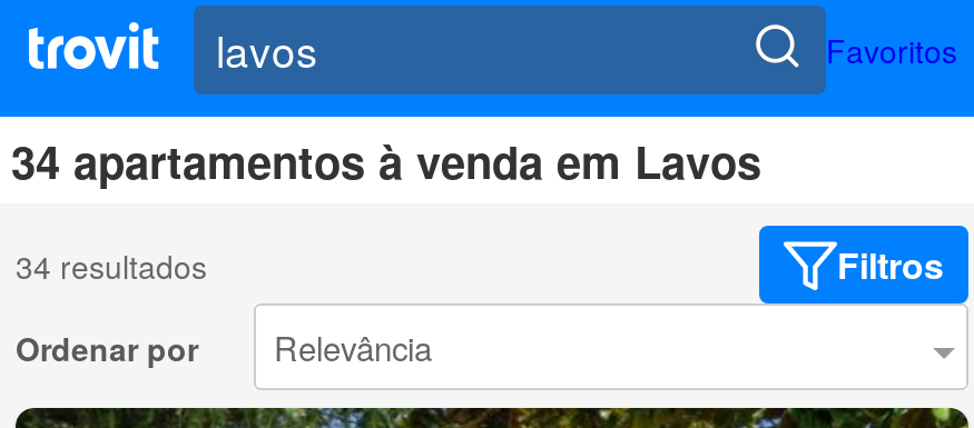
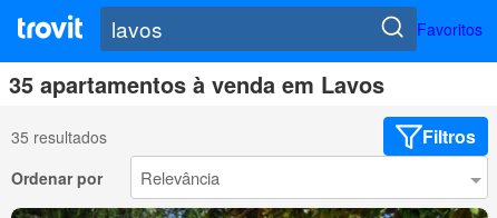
[11,129,761,193] 34 apartamentos à venda em Lavos -> [9,68,384,101] 35 apartamentos à venda em Lavos
[16,243,207,288] 34 resultados -> [11,126,107,148] 35 resultados

